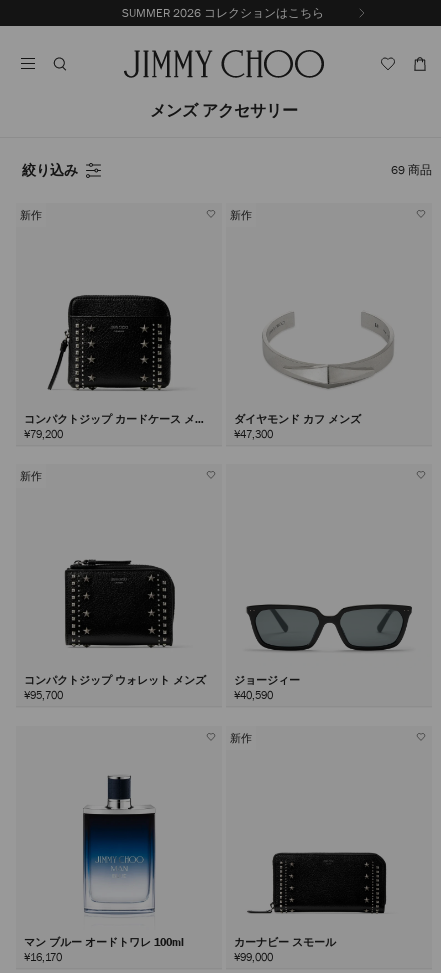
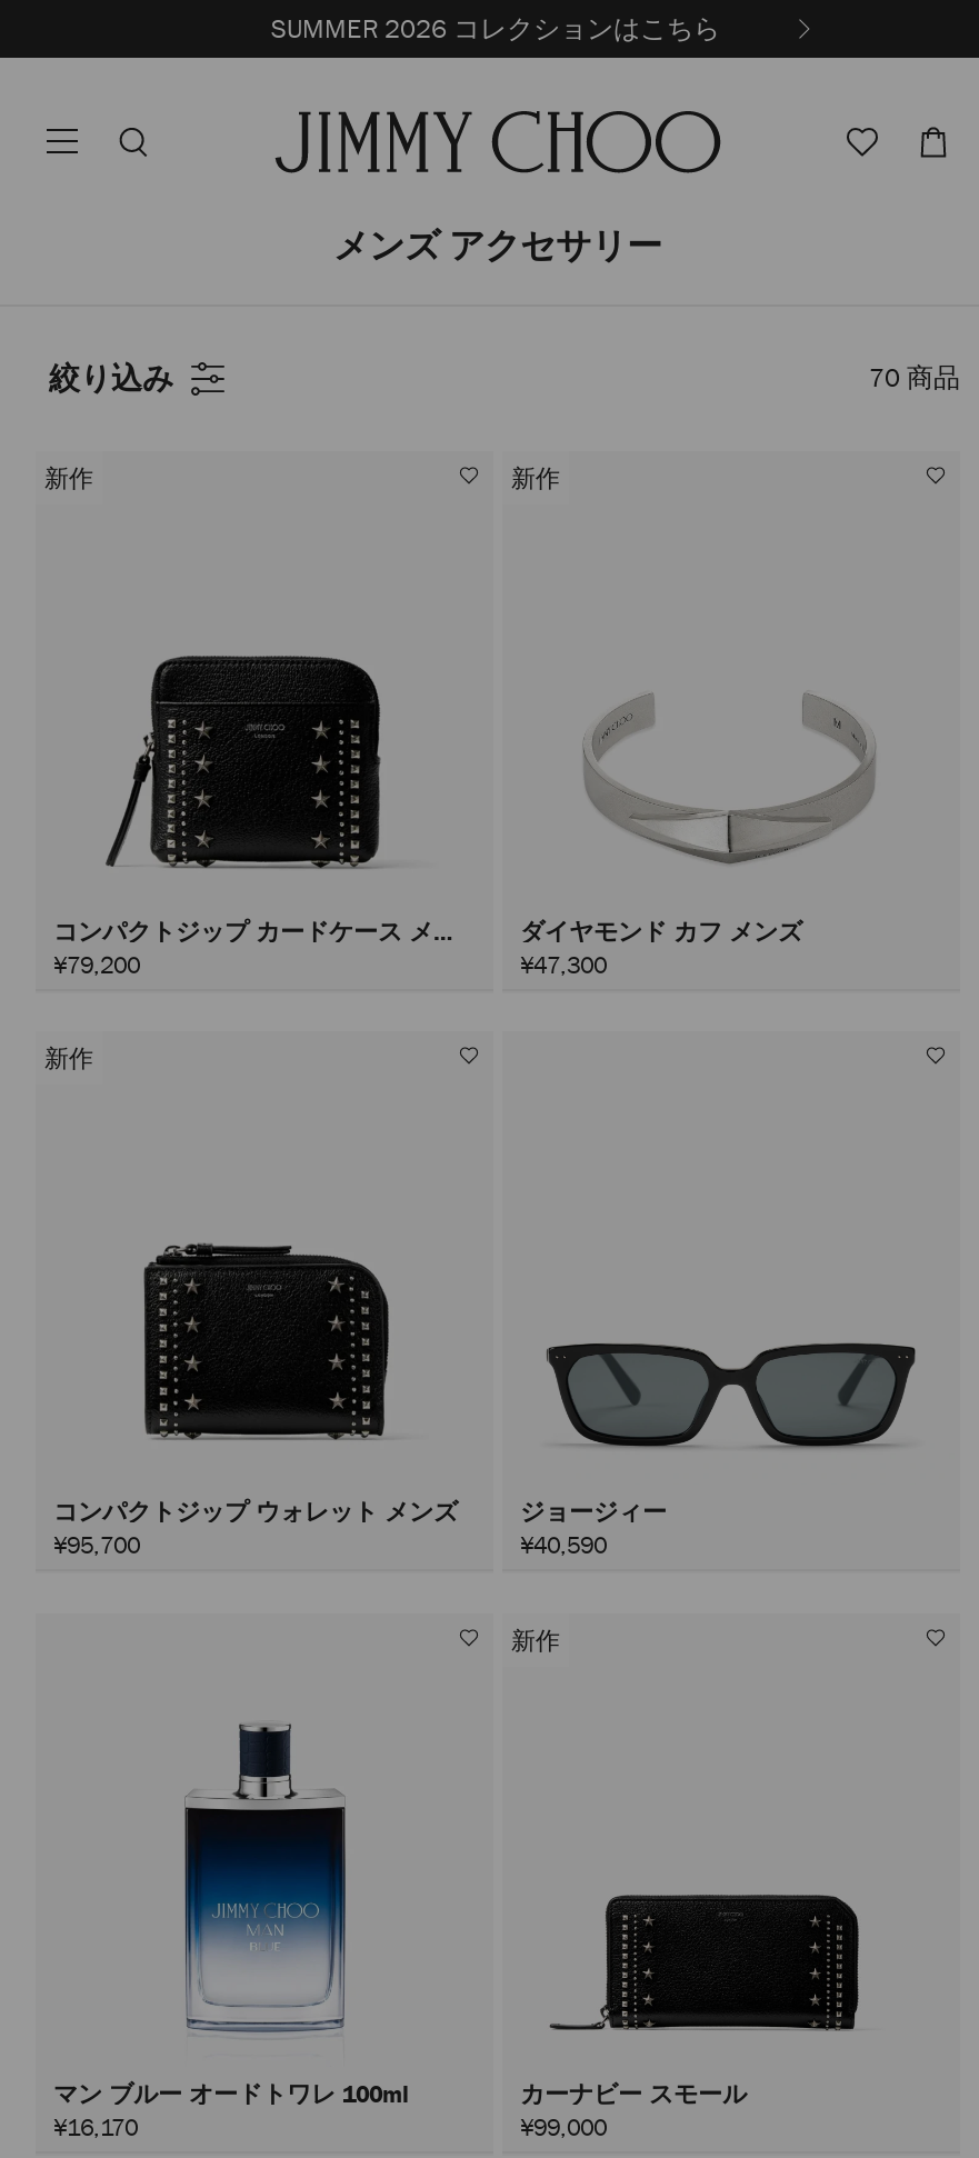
[391,162,432,178] 69商品 -> [869,360,960,396] 70商品

